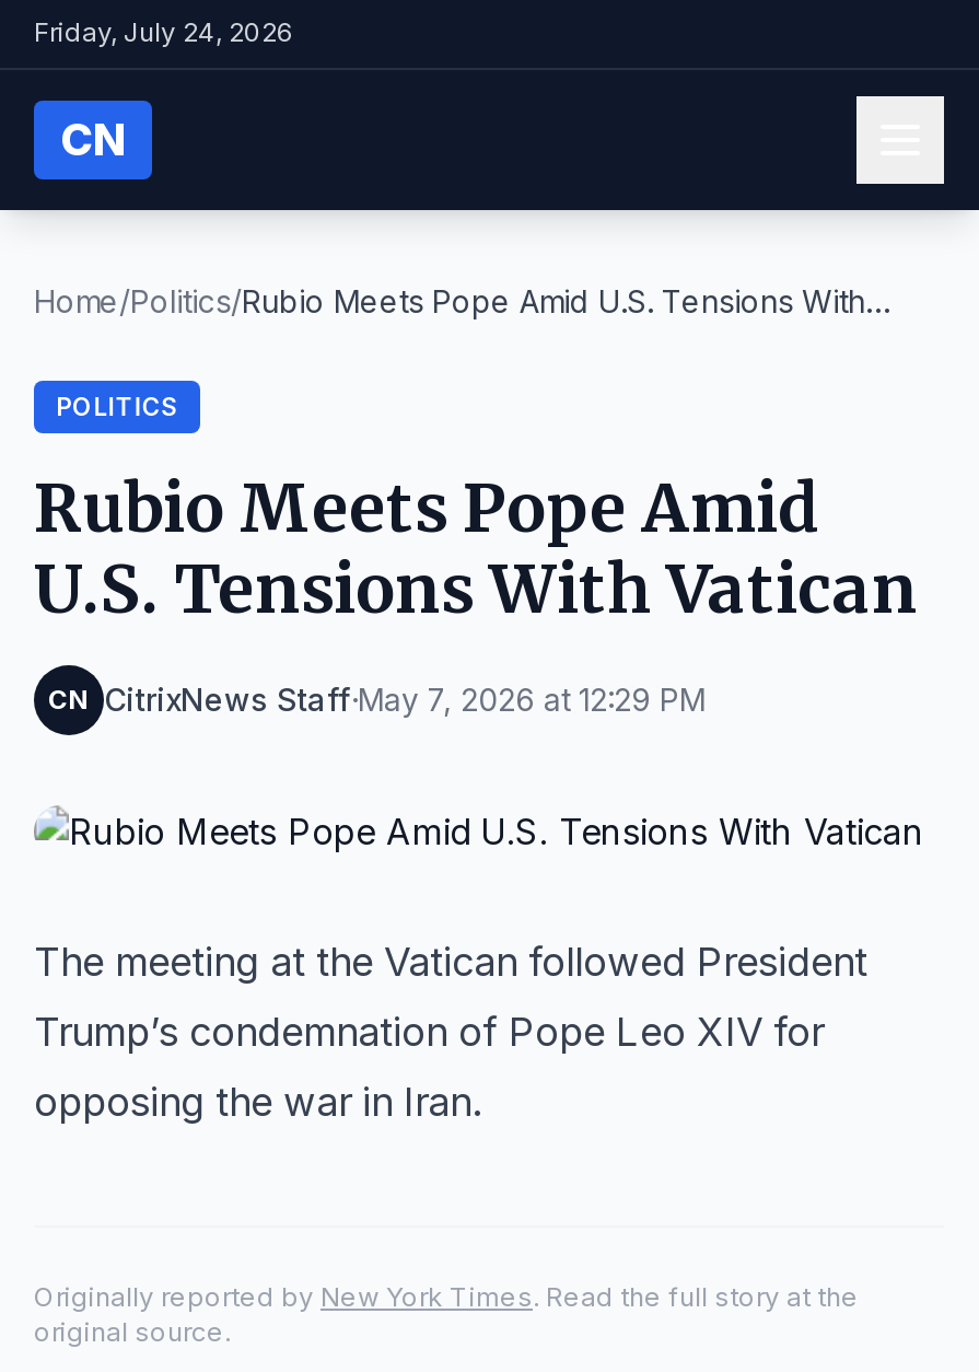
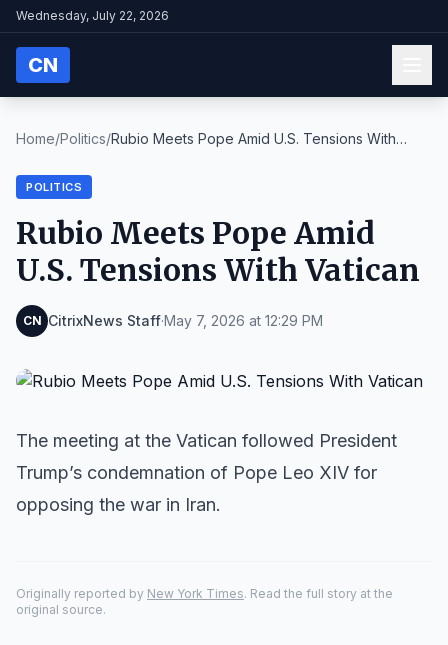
[34,15,294,48] Friday, July 24, 2026 -> [16,8,169,23] Wednesday, July 22, 2026

